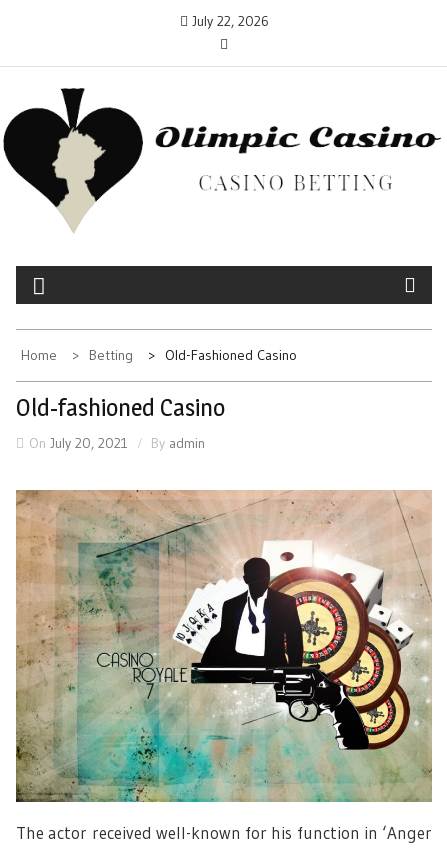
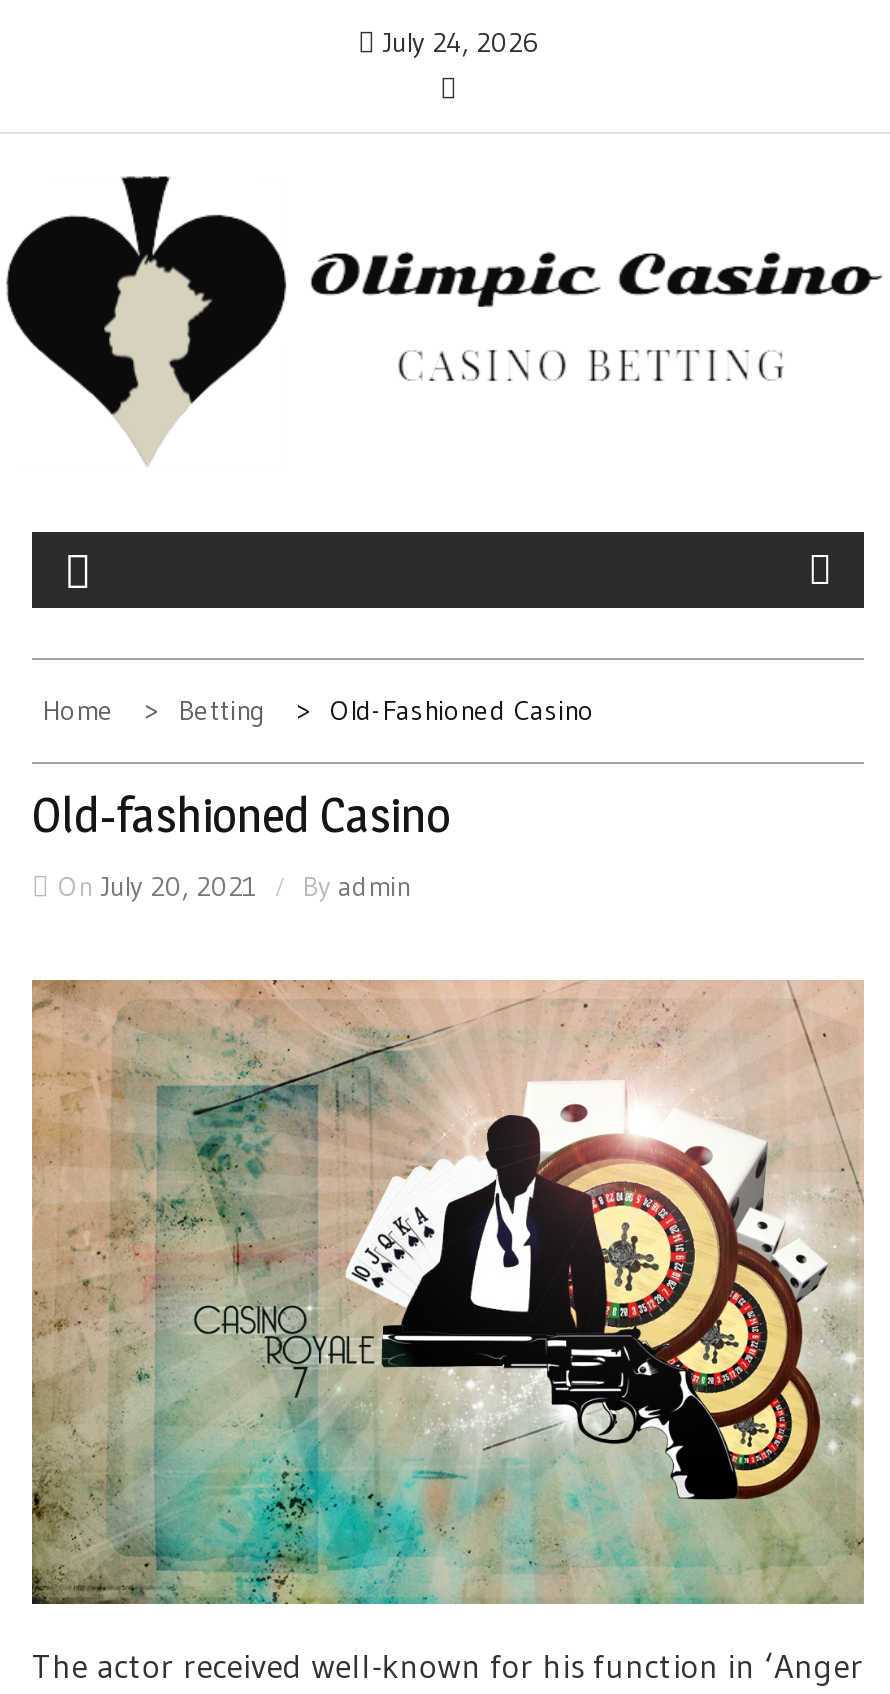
[187,12,268,30] July 22, 2026 -> [374,24,538,60] July 24, 2026

